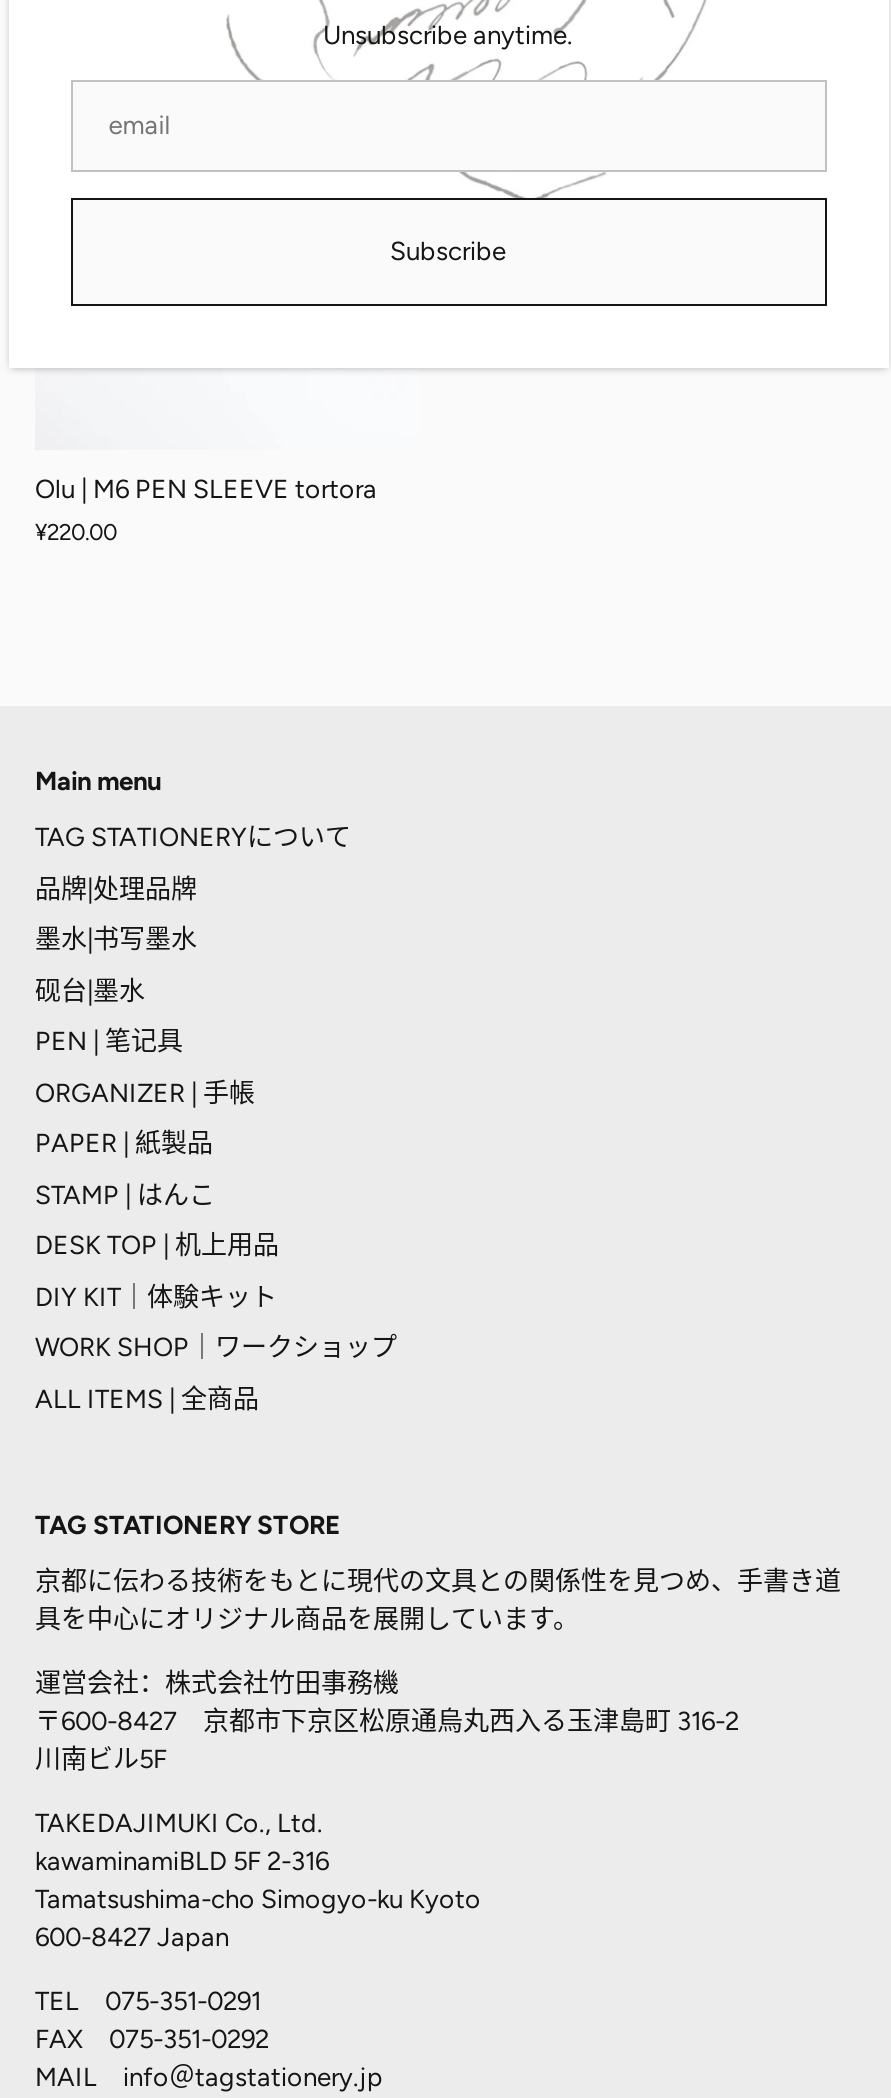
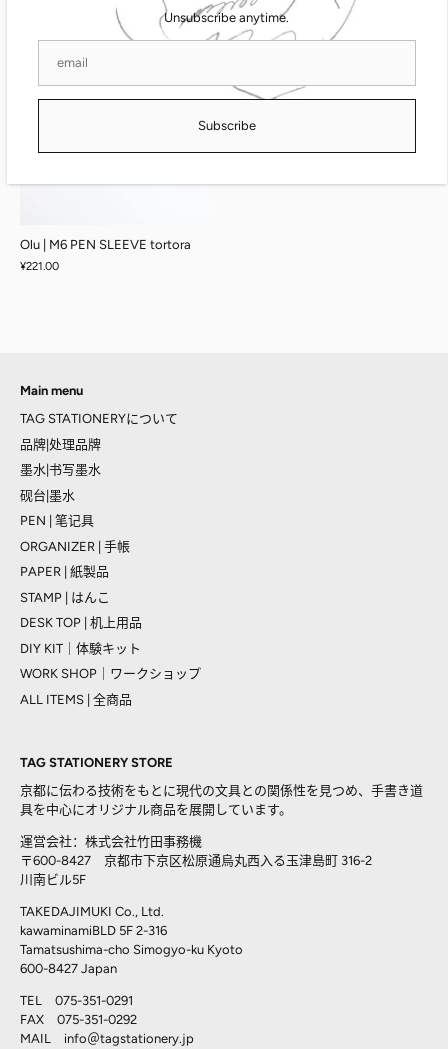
[35,519,117,547] ¥220.00 -> [20,259,59,273] ¥221.00

